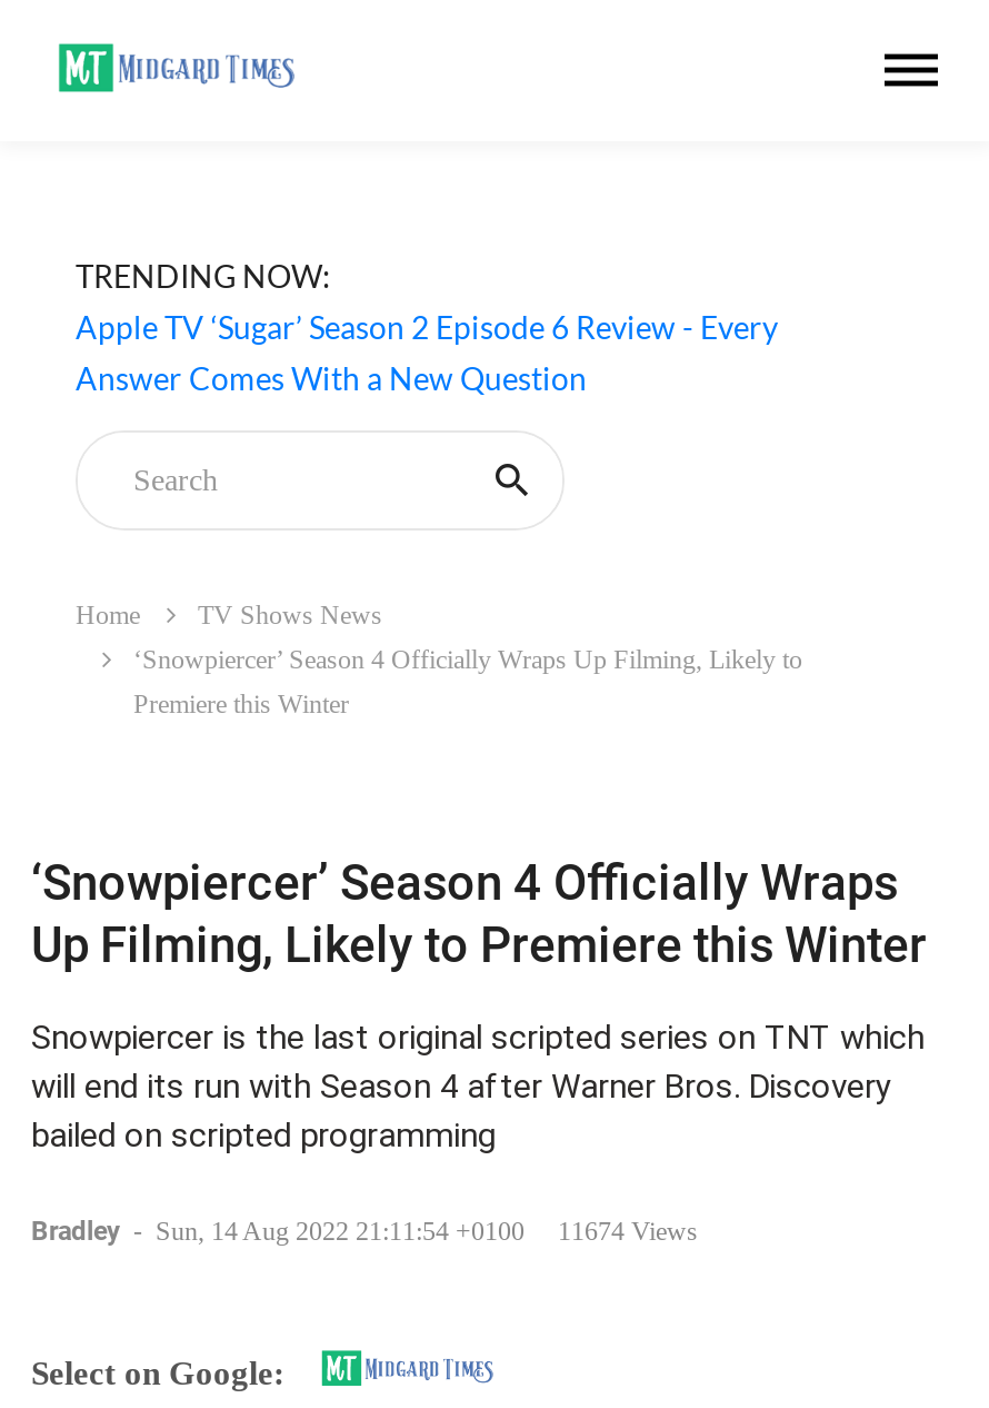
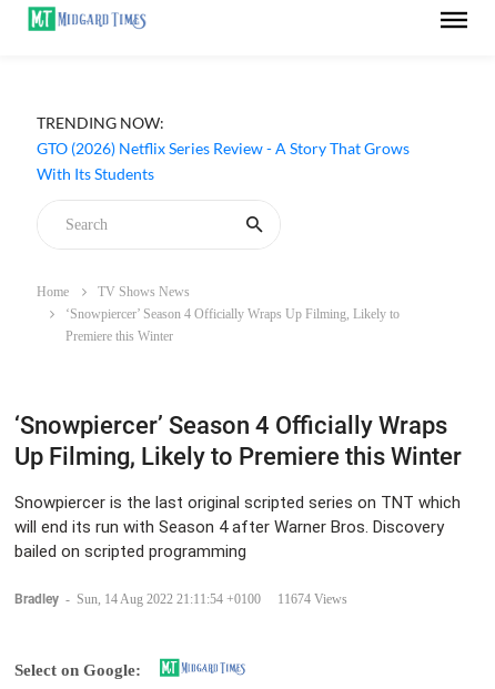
[76,308,778,397] Apple TV ‘Sugar’ Season 2 Episode 6 Review - Every | Answer Comes With a New Question -> [37,139,410,183] GTO (2026) Netflix Series Review - A Story That Grows | With Its Students

